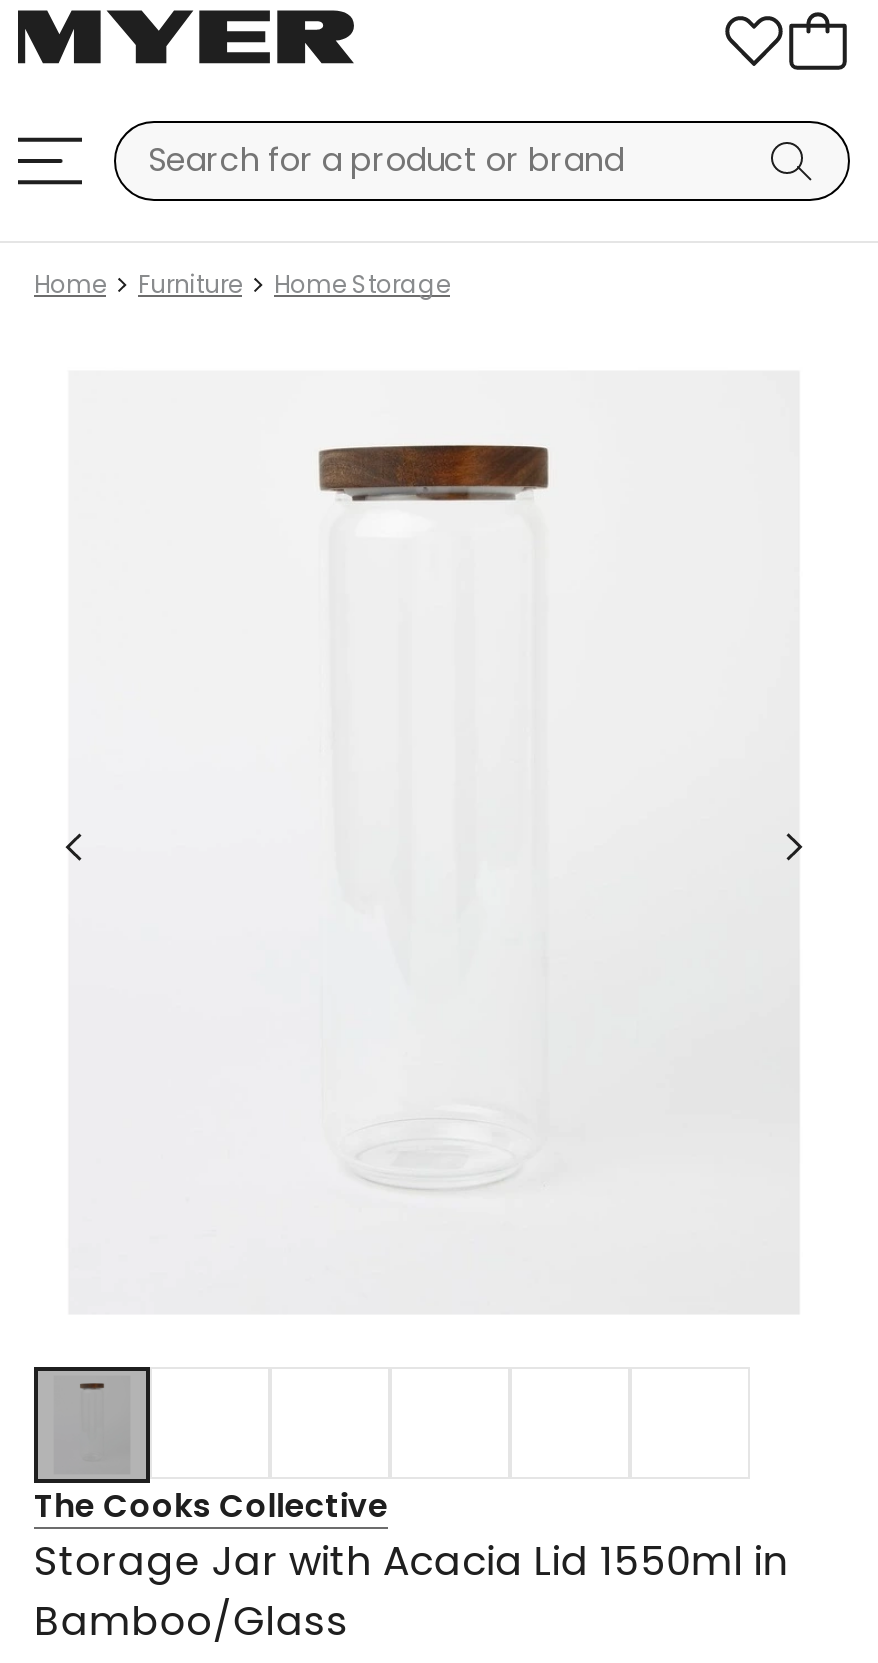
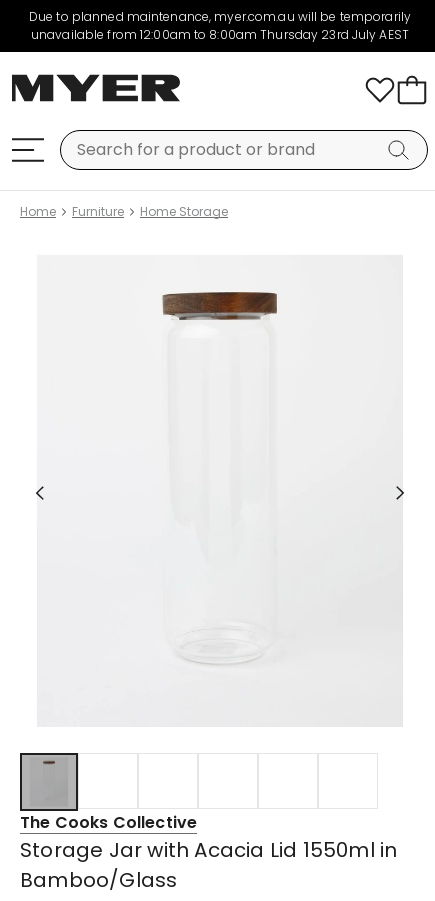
none -> [29,8,411,43] Due to planned maintenance, myer.com.au will be temporarily | unavailable from 12:00am to 8:00am Thursday 23rd July AEST

